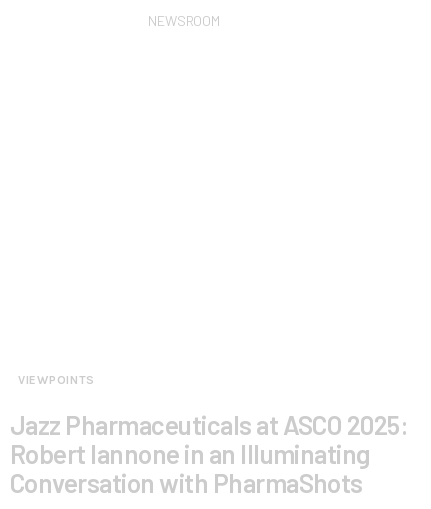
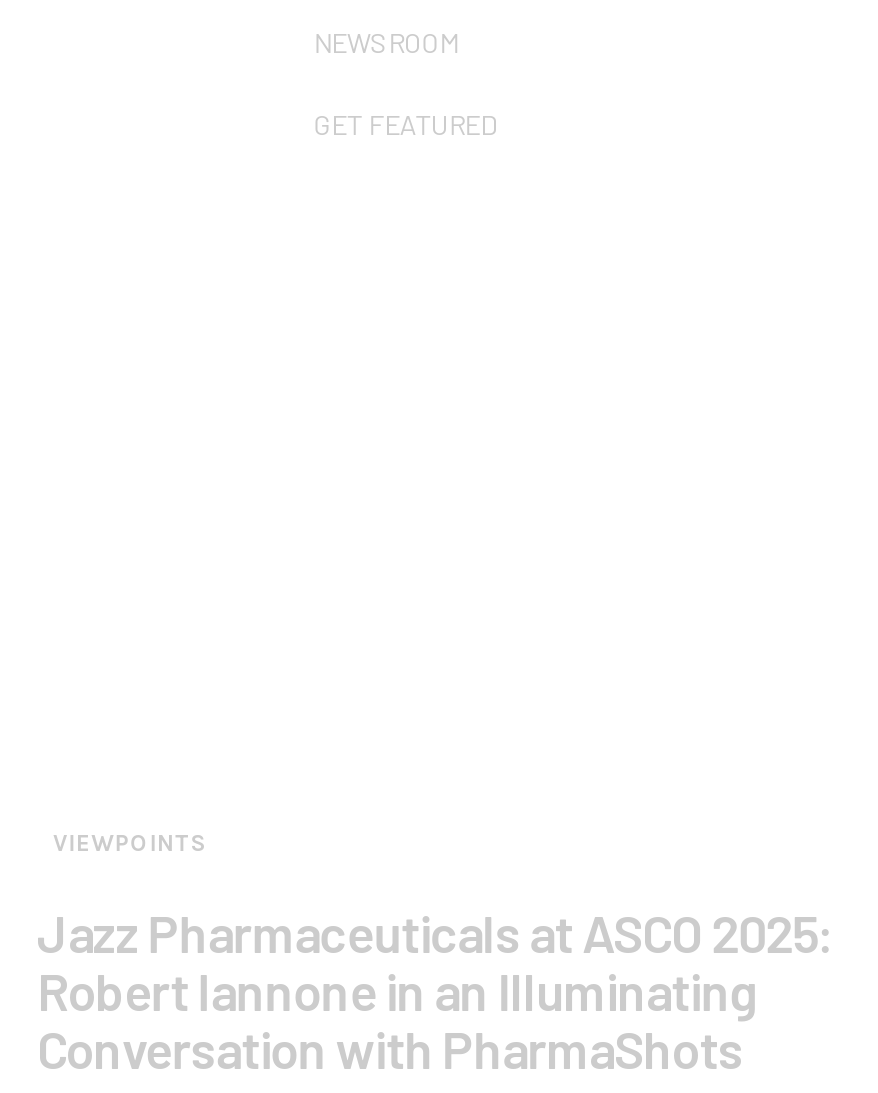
none -> [313,107,496,141] GET FEATURED

